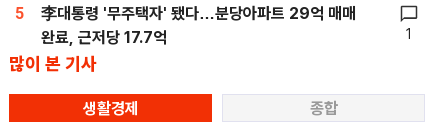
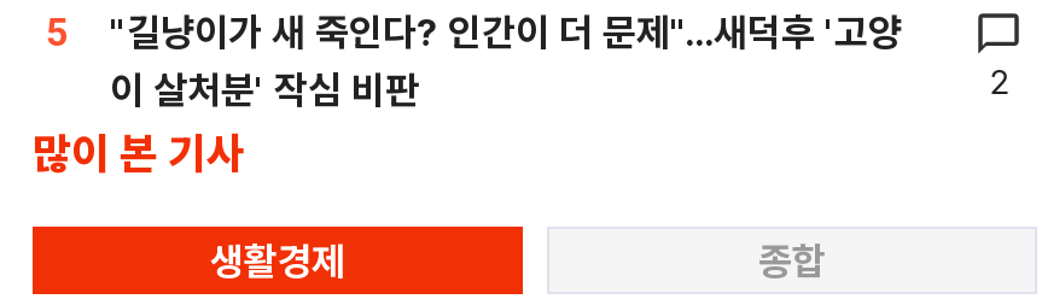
[41,4,412,47] 李대통령 '무주택자' 됐다…분당아파트 29억 매매 | 완료, 근저당 17.7억 | 1 -> [110,10,1008,113] "길냥이가 새 죽인다? 인간이 더 문제"...새덕후 '고양 | 이 살처분' 작심 비판 | 2

